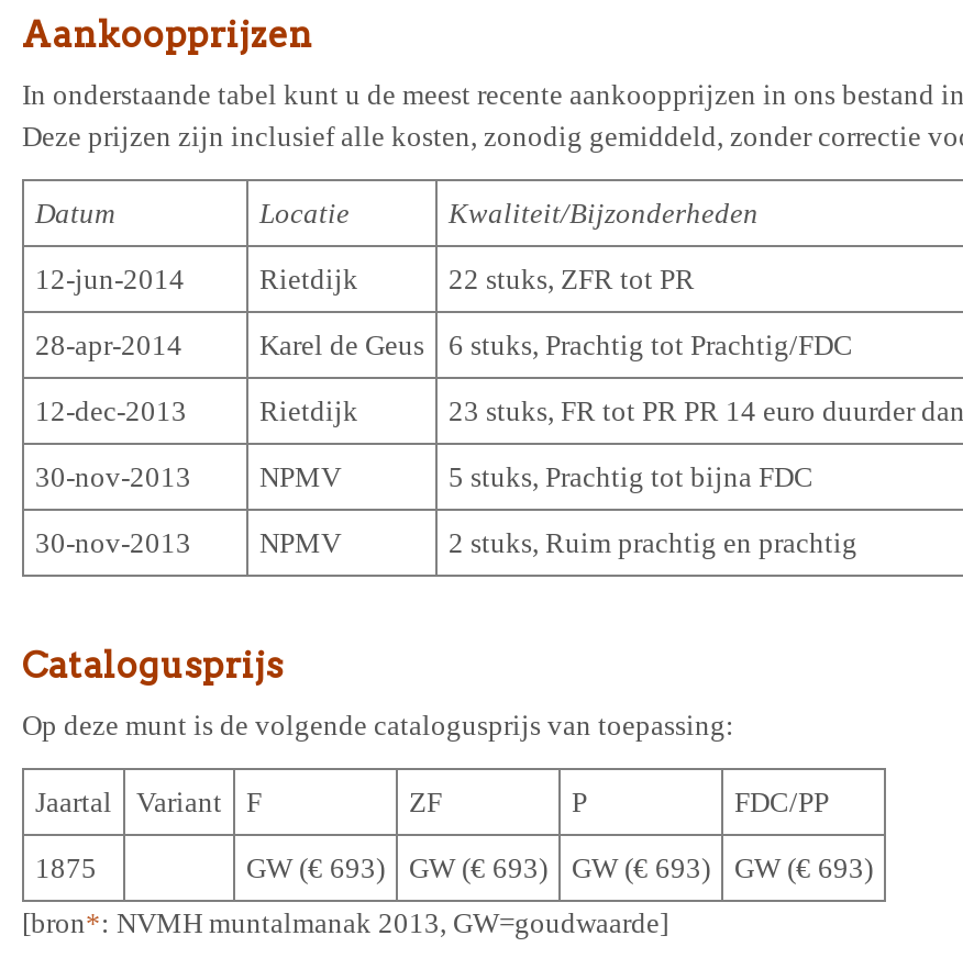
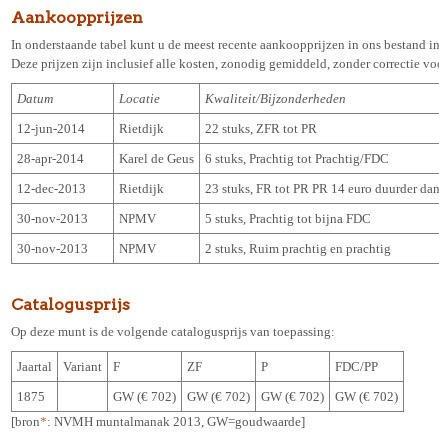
[246,850,385,883] GW (€ 693) -> [113,388,176,403] GW (€ 702)
[409,850,547,883] GW (€ 693) -> [187,388,250,403] GW (€ 702)
[572,850,710,883] GW (€ 693) -> [261,388,324,403] GW (€ 702)
[734,850,873,883] GW (€ 693) -> [335,388,398,403] GW (€ 702)

